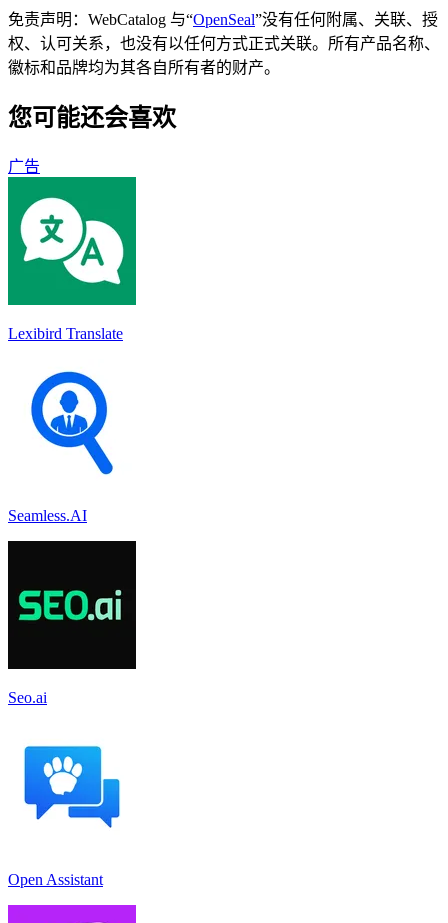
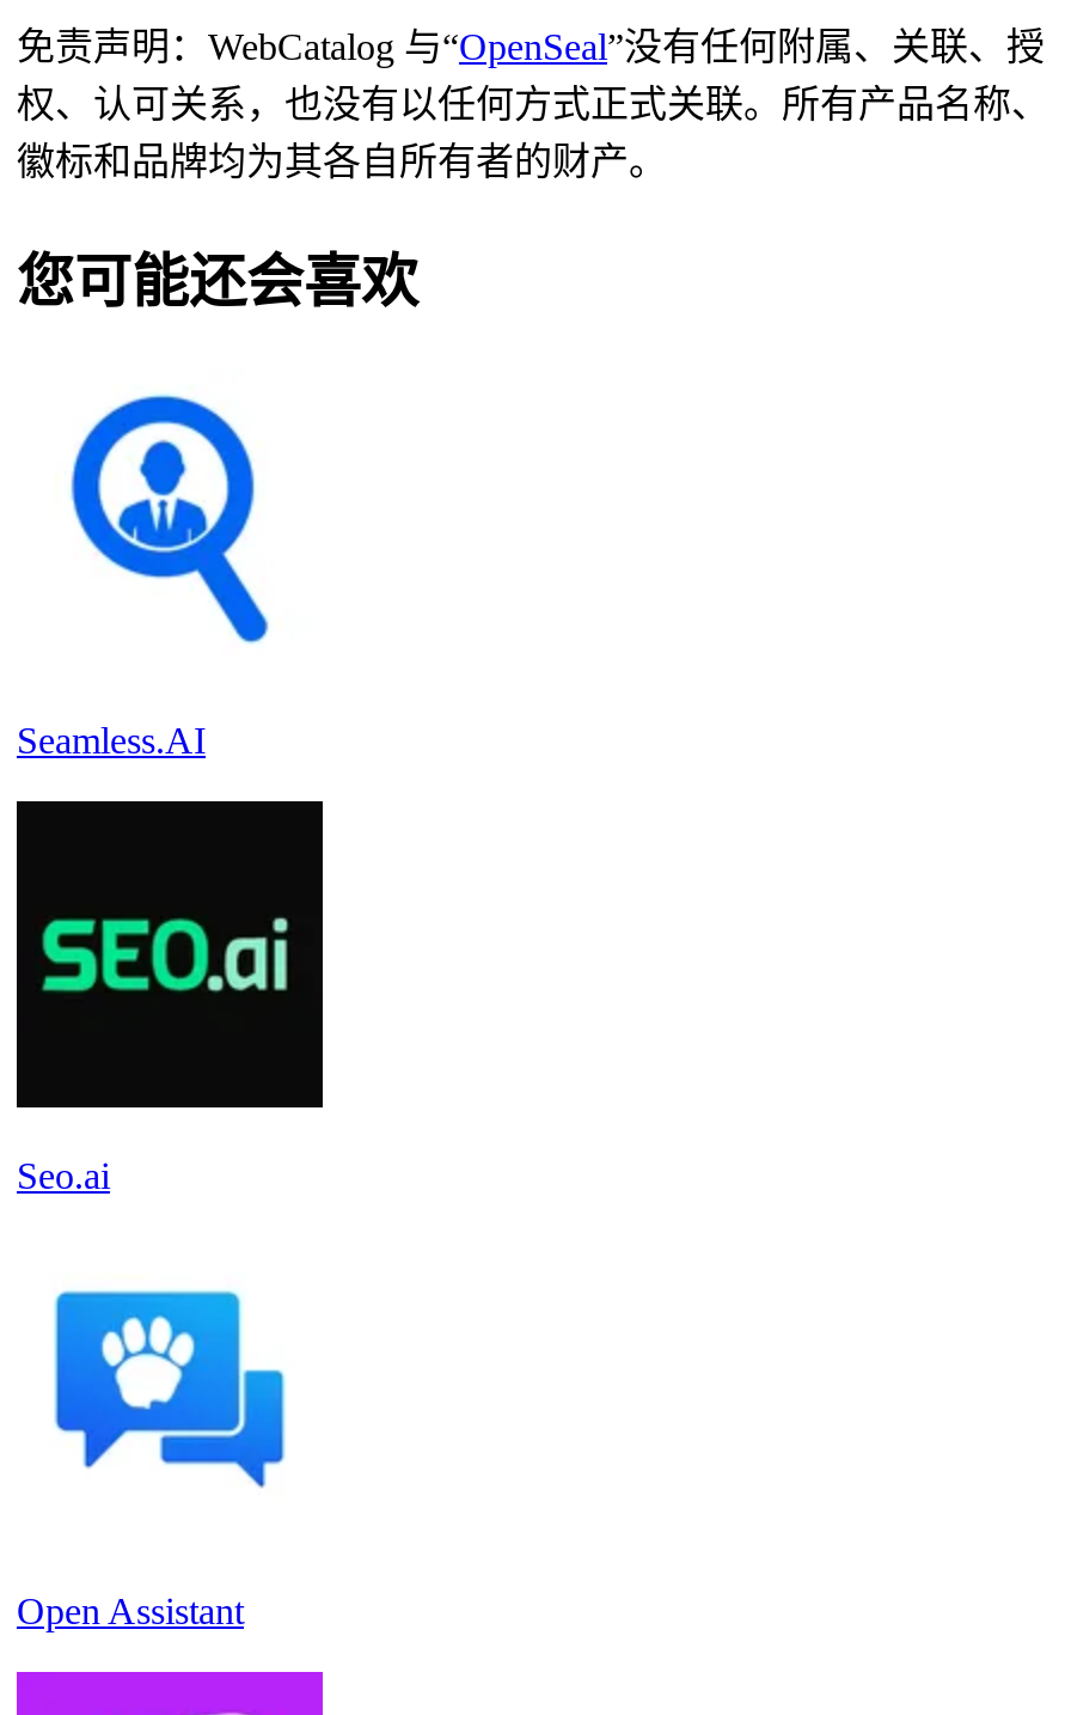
[8,158,40,175] 广告 -> none
[7,176,137,342] [image] | Lexibird Translate -> none

